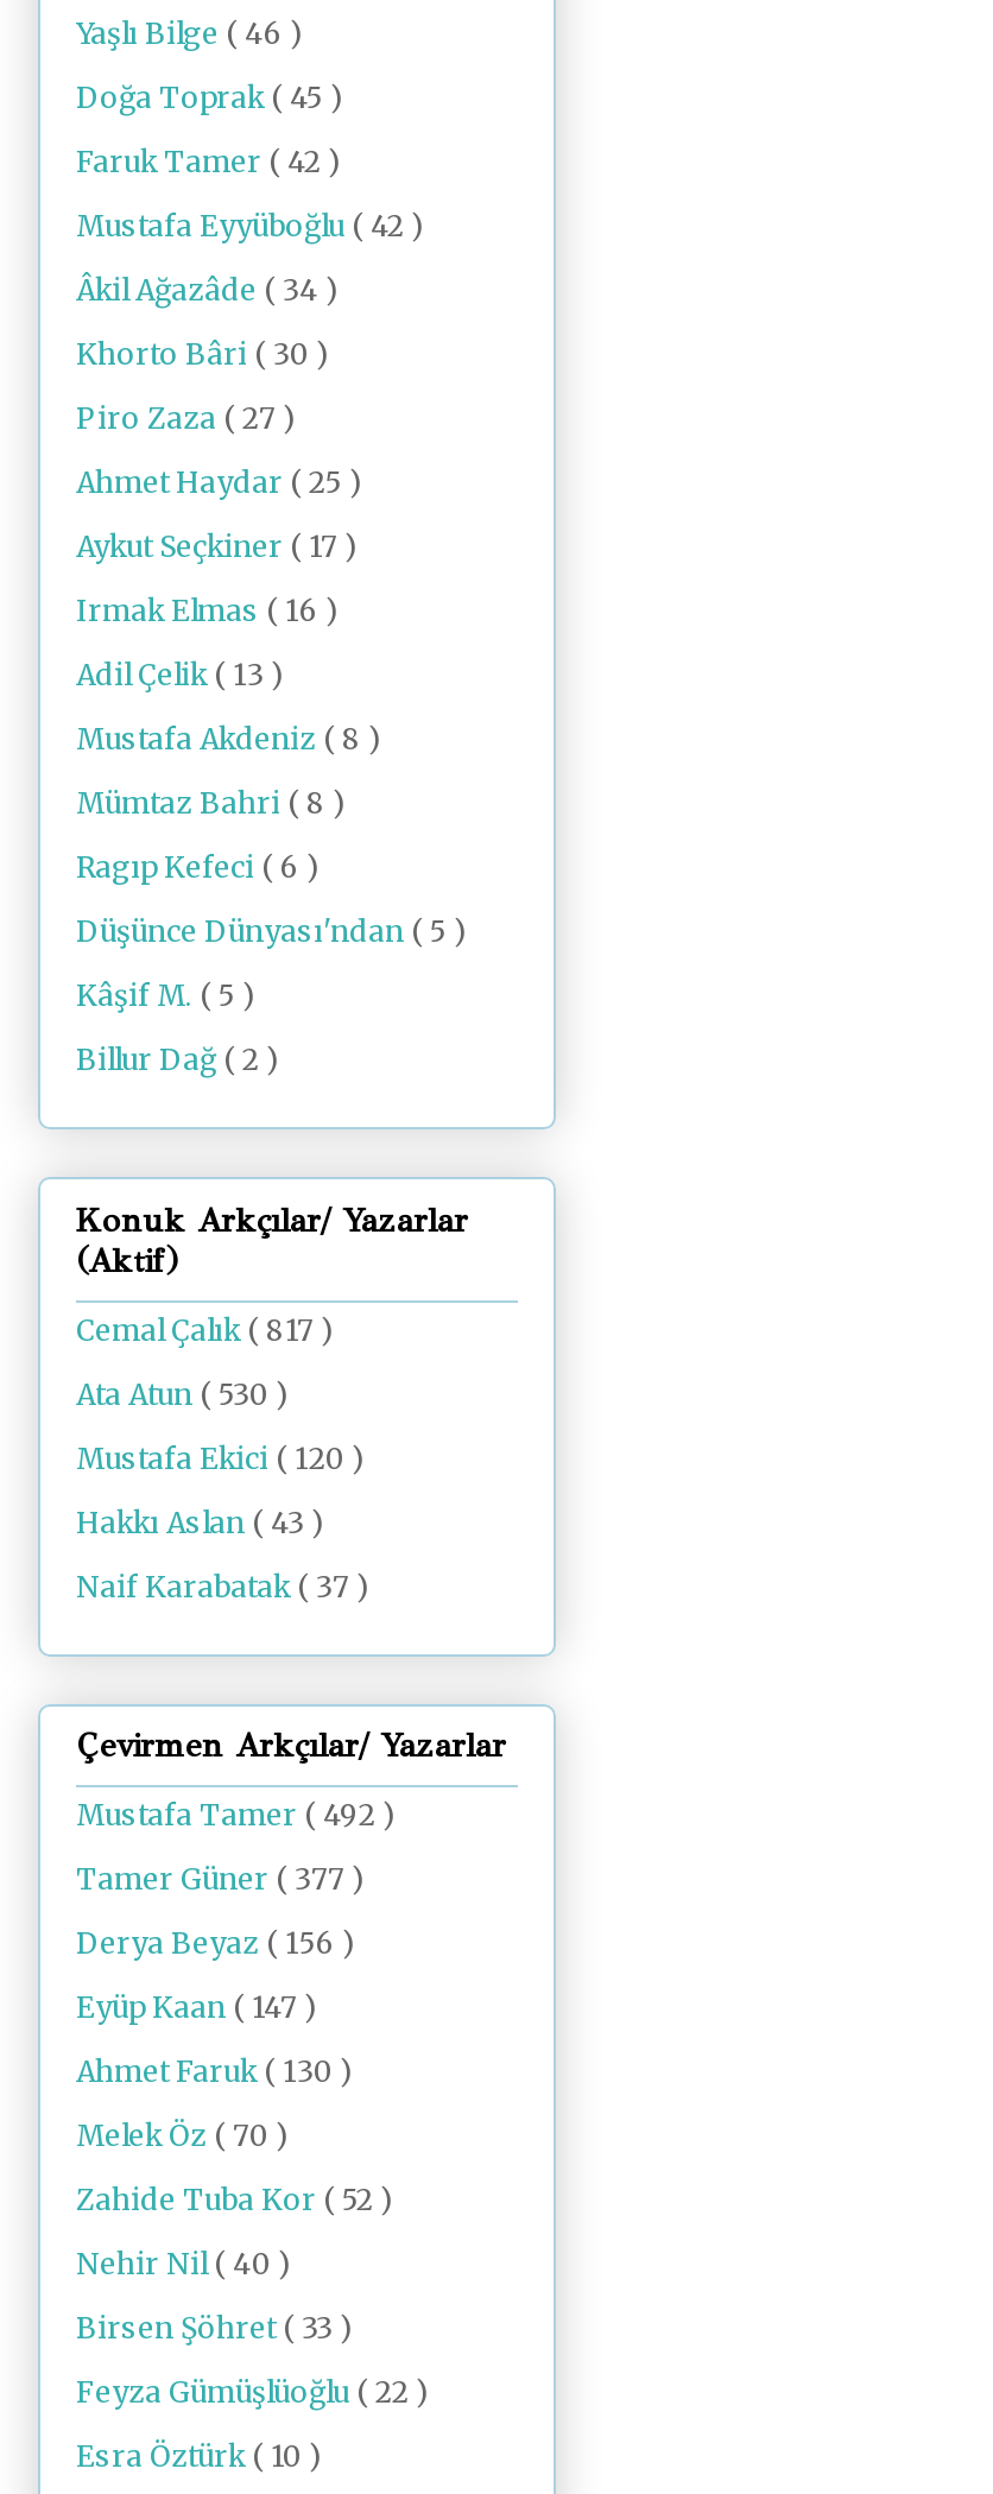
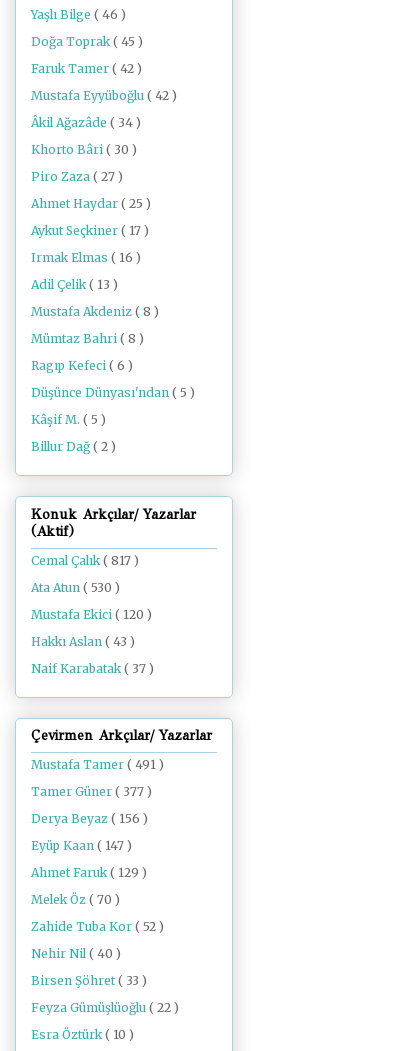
[76,1797,394,1832] Mustafa Tamer ( 492 ) -> [31,757,164,772] Mustafa Tamer ( 491 )
[76,2053,352,2089] Ahmet Faruk ( 130 ) -> [31,865,147,880] Ahmet Faruk ( 129 )

